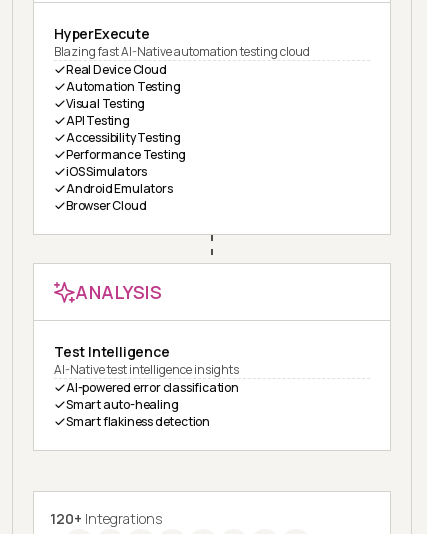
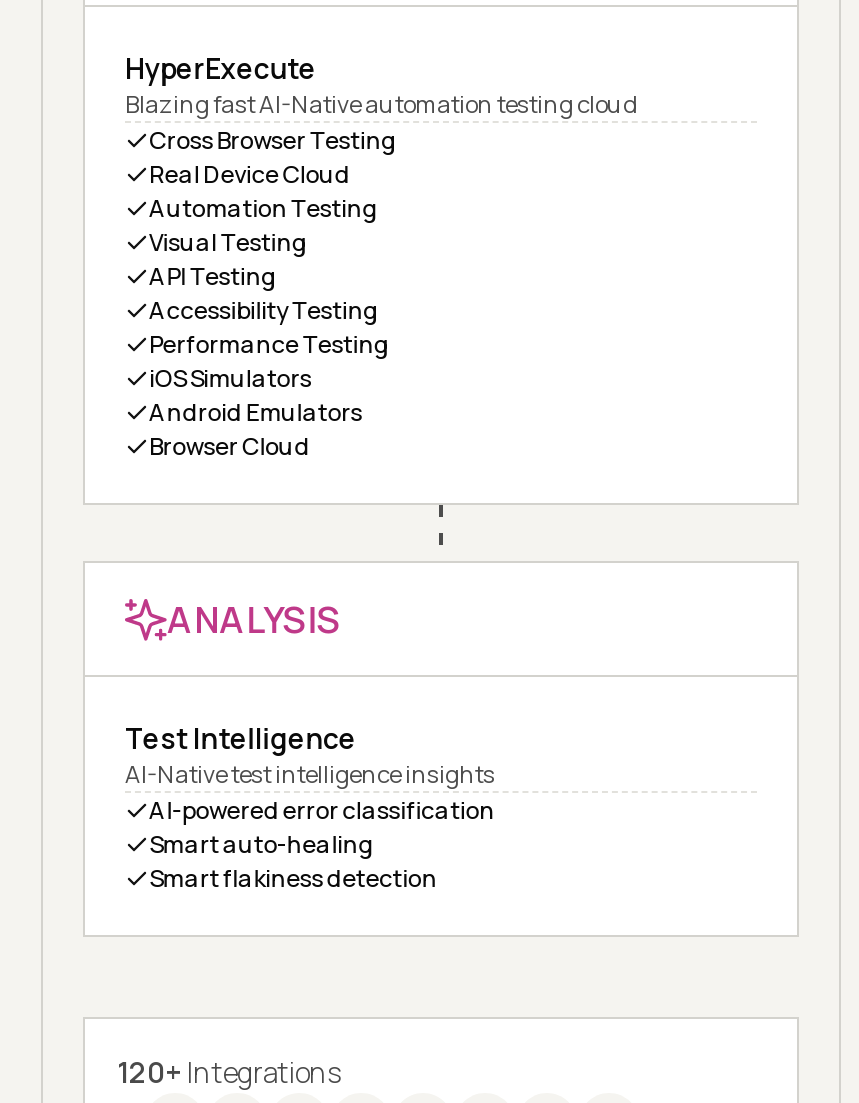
none -> [149,123,397,157] Cross Browser Testing

